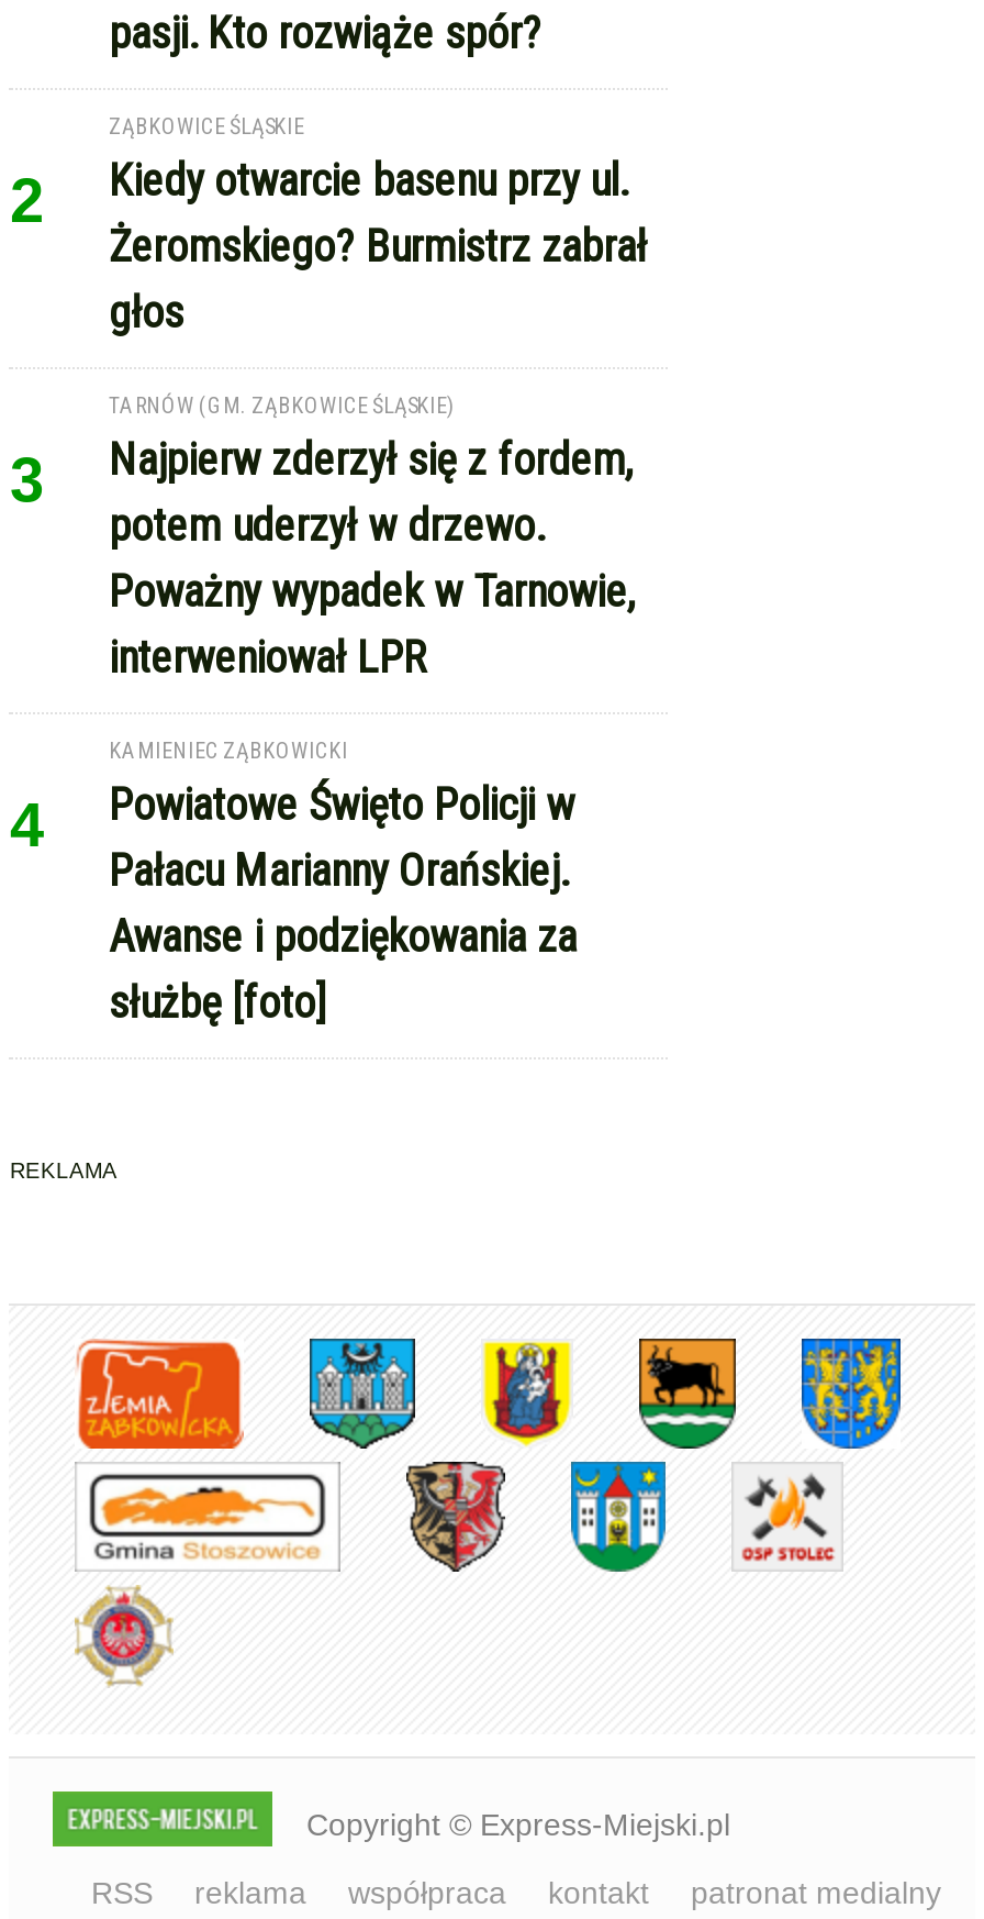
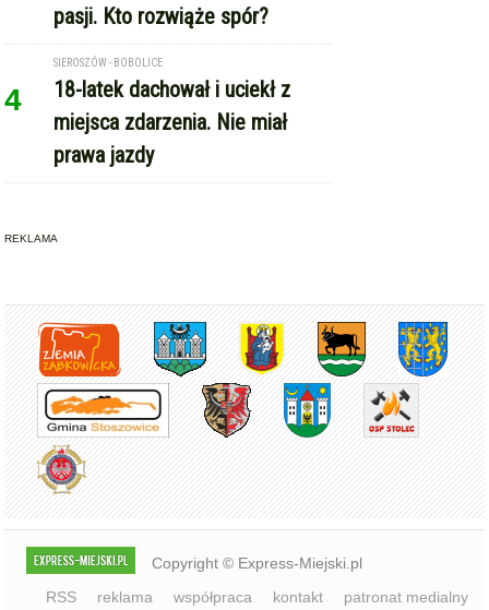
[10,115,647,515] ZĄBKOWICE ŚLĄSKIE | Kiedy otwarcie basenu przy ul. | Żeromskiego? Burmistrz zabrał | głos | 3 -> none
[10,168,45,236] 2 -> none
[109,394,636,684] TARNÓW (GM. ZĄBKOWICE ŚLĄSKIE) | Najpierw zderzył się z fordem, | potem uderzył w drzewo. | Poważny wypadek w Tarnowie, | interweniował LPR -> none
[109,739,577,1029] KAMIENIEC ZĄBKOWICKI | Powiatowe Święto Policji w | Pałacu Marianny Orańskiej. | Awanse i podziękowania za | służbę [foto] -> [54,57,291,168] SIEROSZÓW - BOBOLICE | 18-latek dachował i uciekł z | miejsca zdarzenia. Nie miał | prawa jazdy

